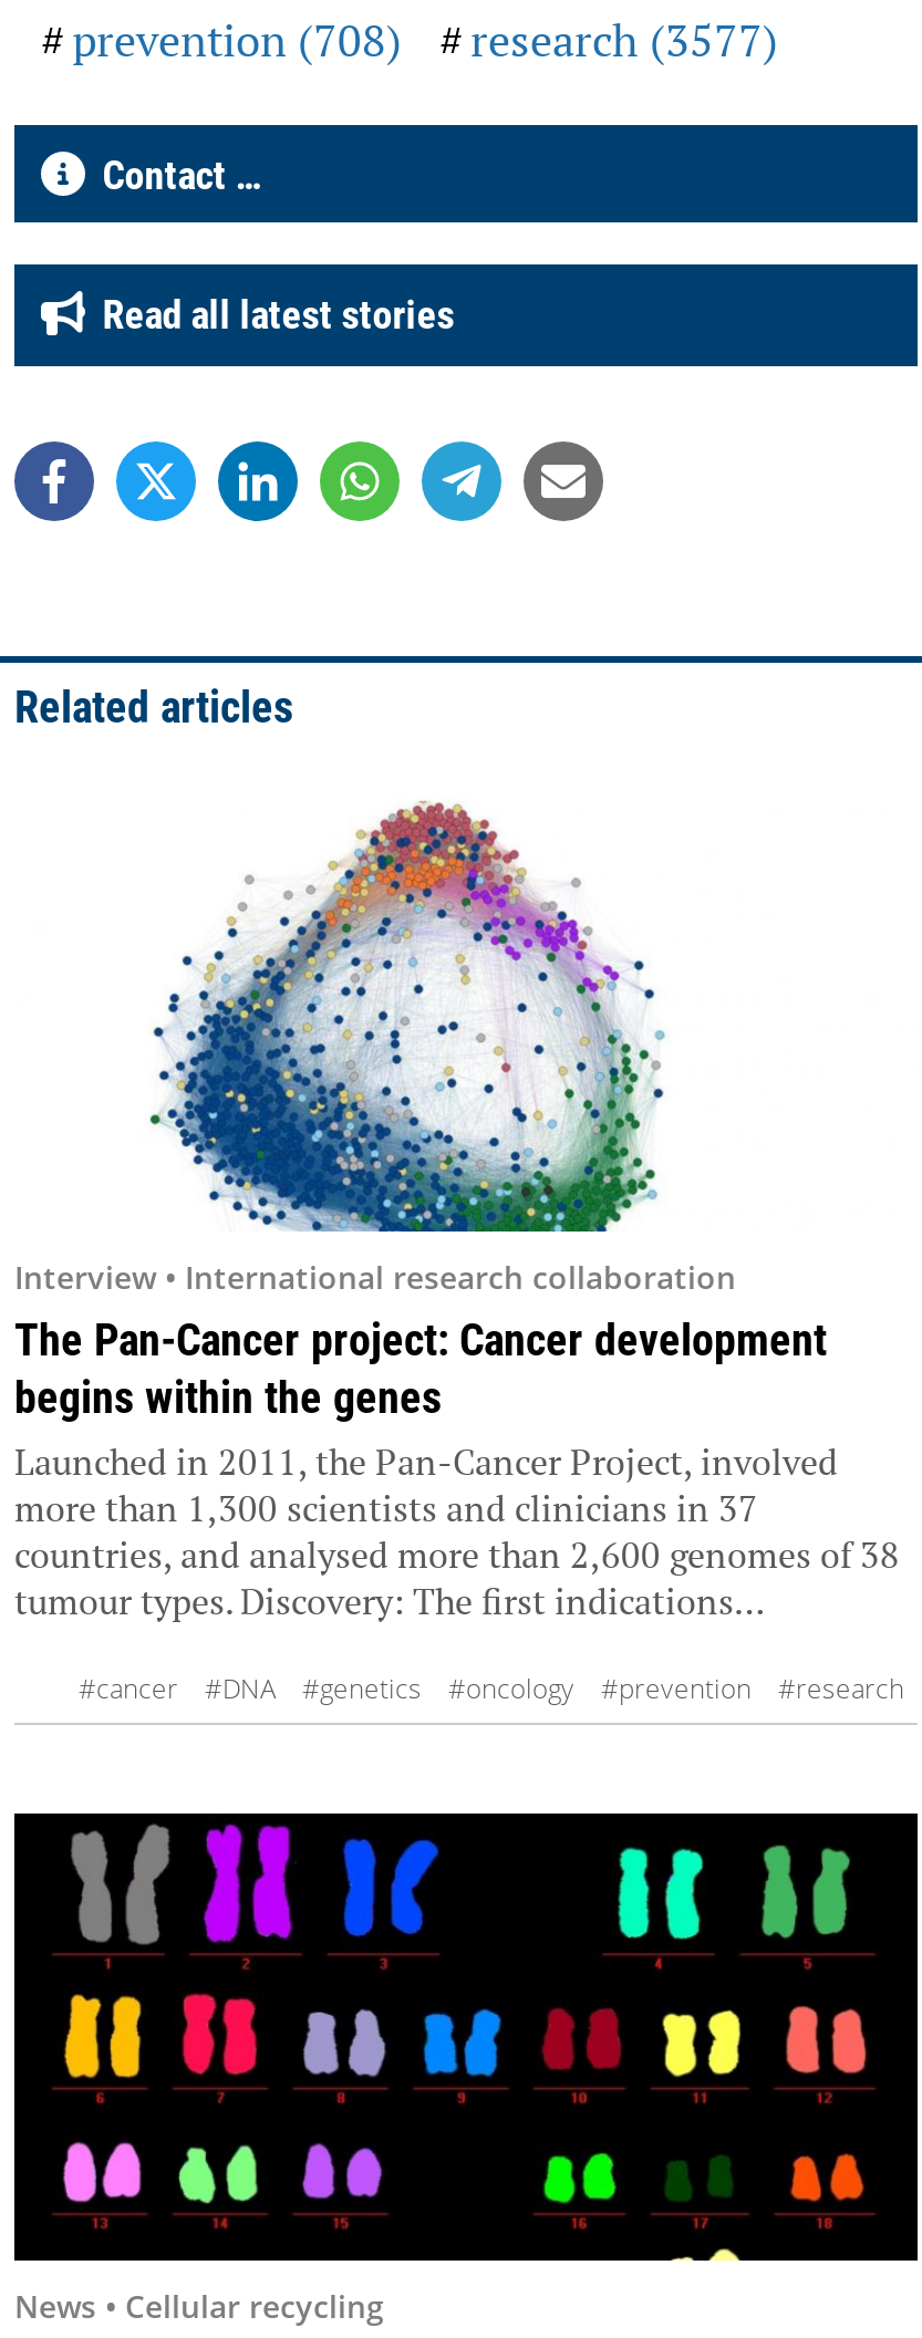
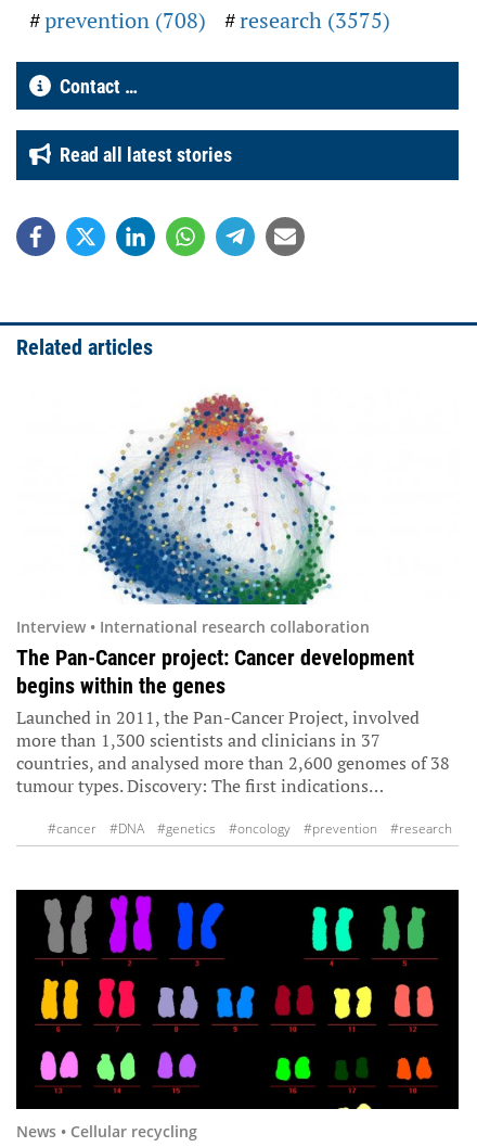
[72,10,778,70] prevention (708) research (3577) -> [44,6,390,35] prevention (708) research (3575)

